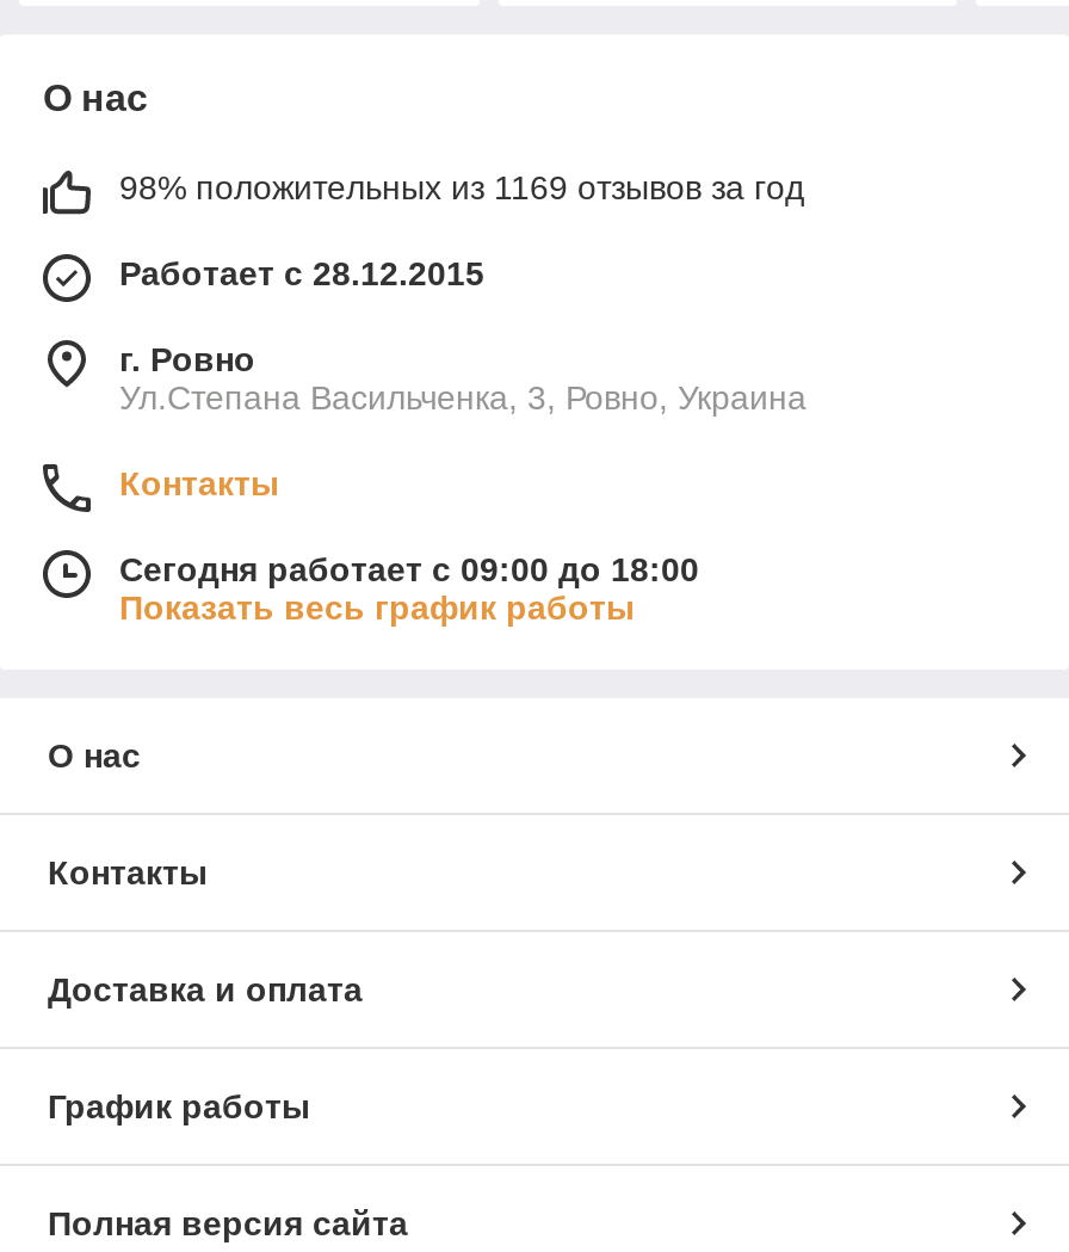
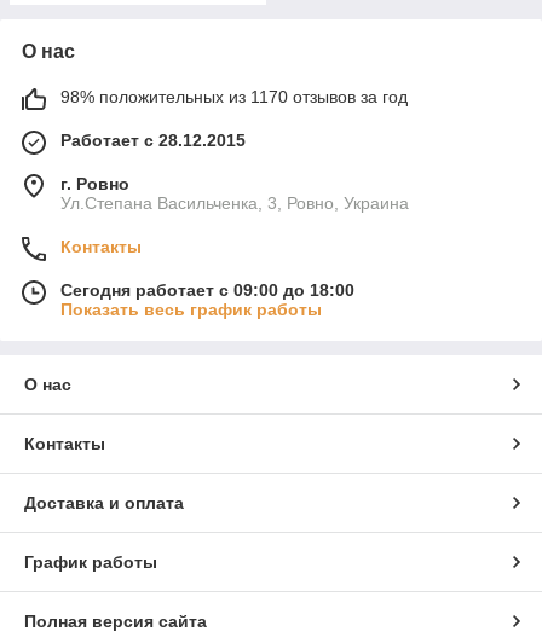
[119,168,804,206] 98% положительных из 1169 отзывов за год -> [60,87,408,106] 98% положительных из 1170 отзывов за год

